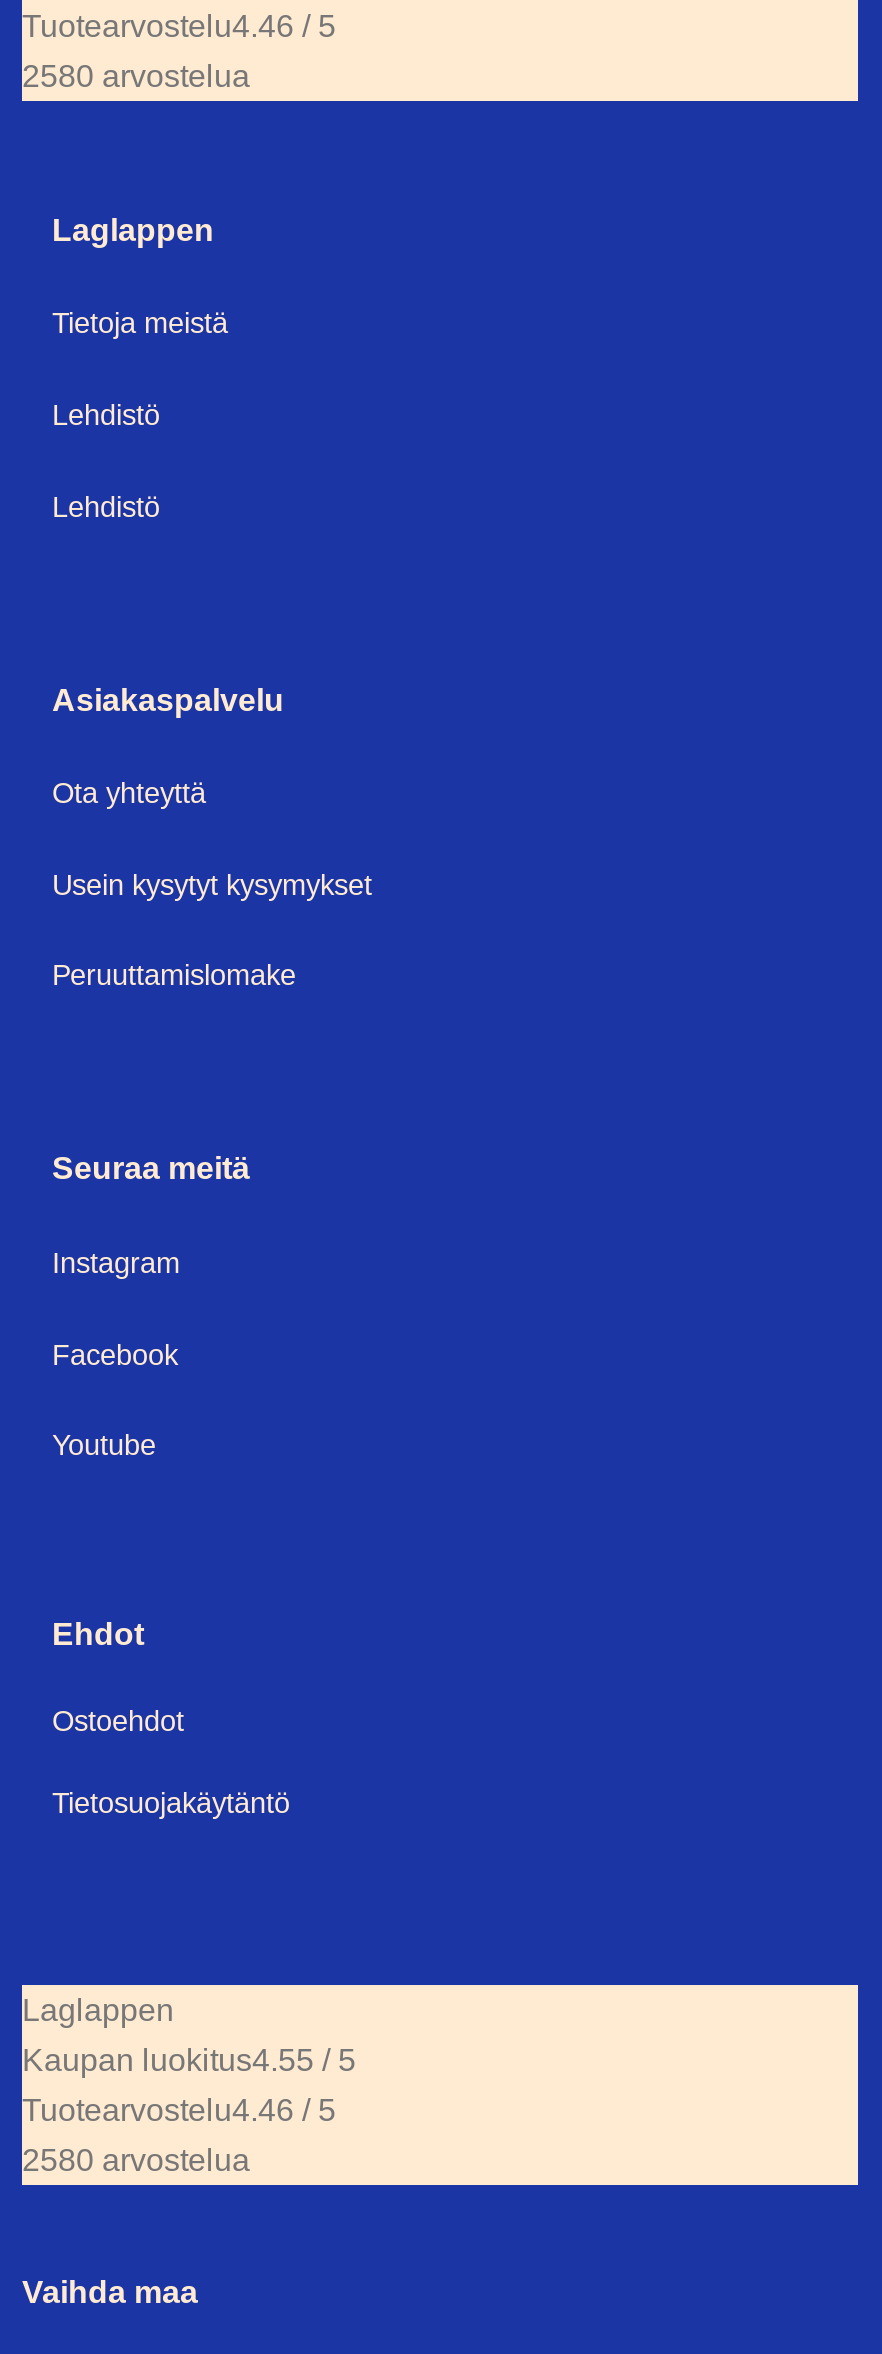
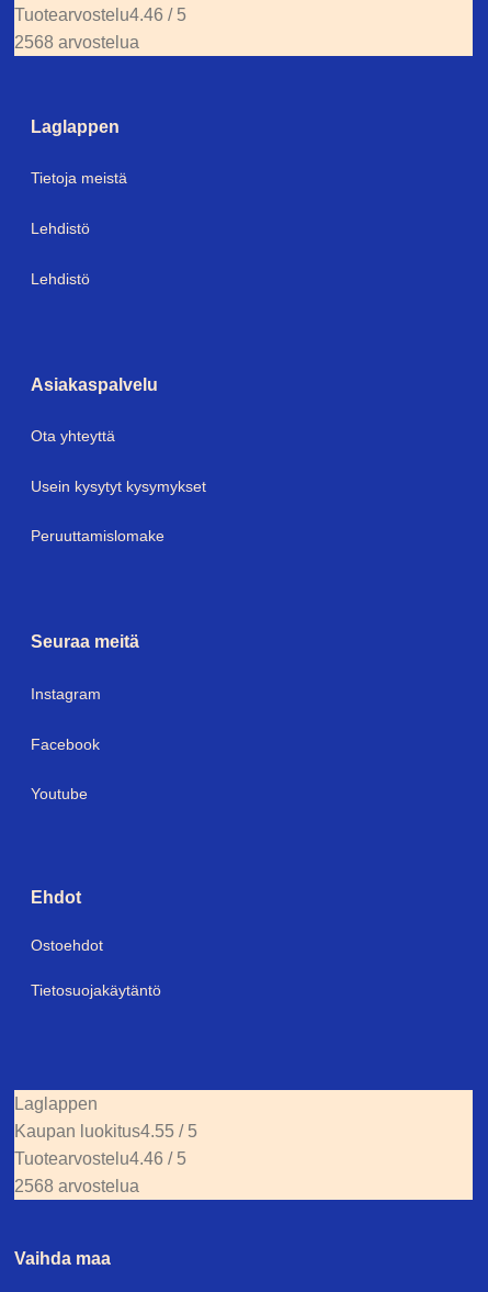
[22,60,250,94] 2580 arvostelua -> [14,33,139,52] 2568 arvostelua
[22,2144,250,2178] 2580 arvostelua -> [14,1177,139,1196] 2568 arvostelua

